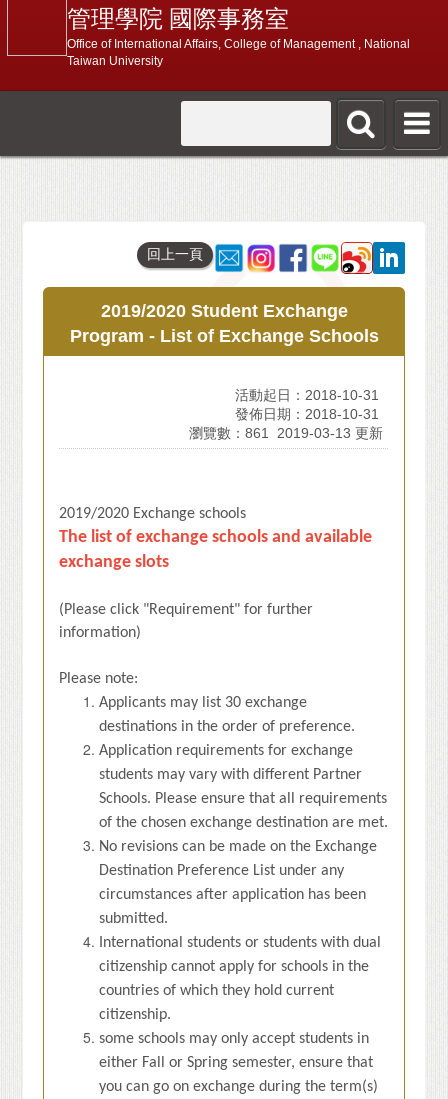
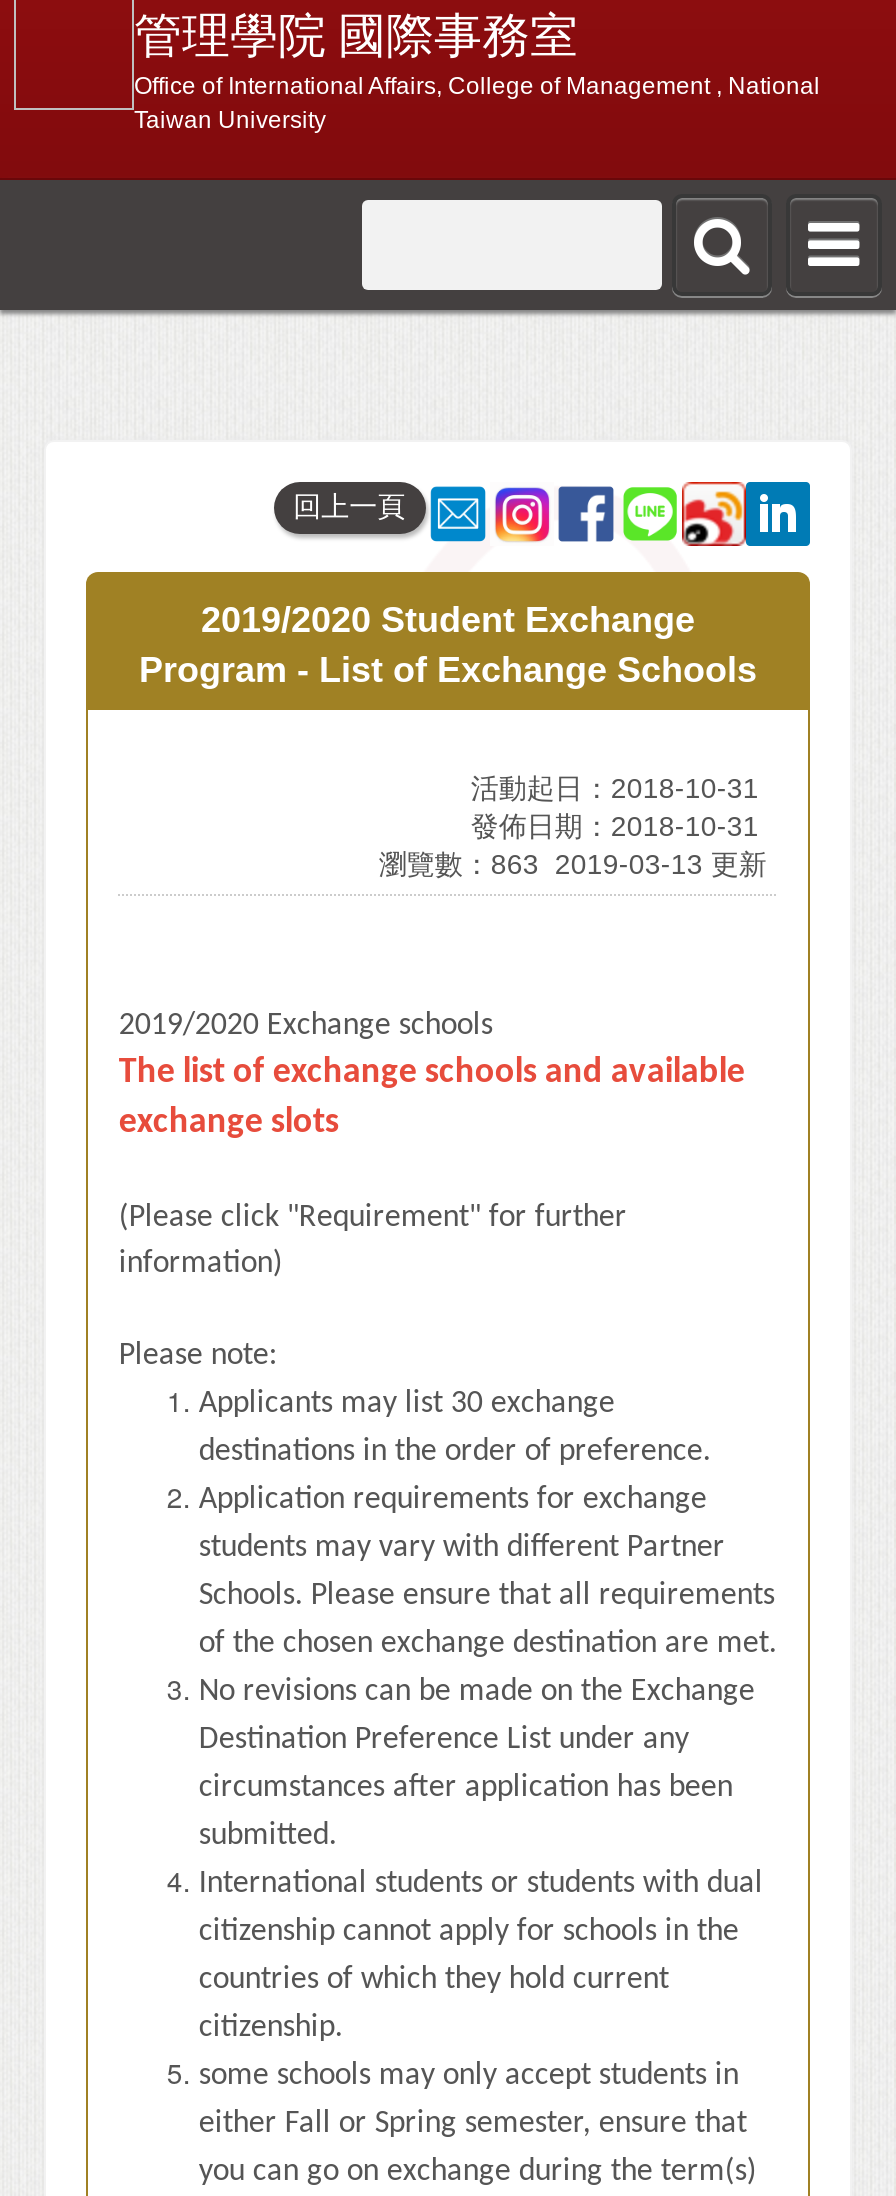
[189,425,383,441] 瀏覽數：861 2019-03-13 更新 -> [379,848,767,880] 瀏覽數：863 2019-03-13 更新

